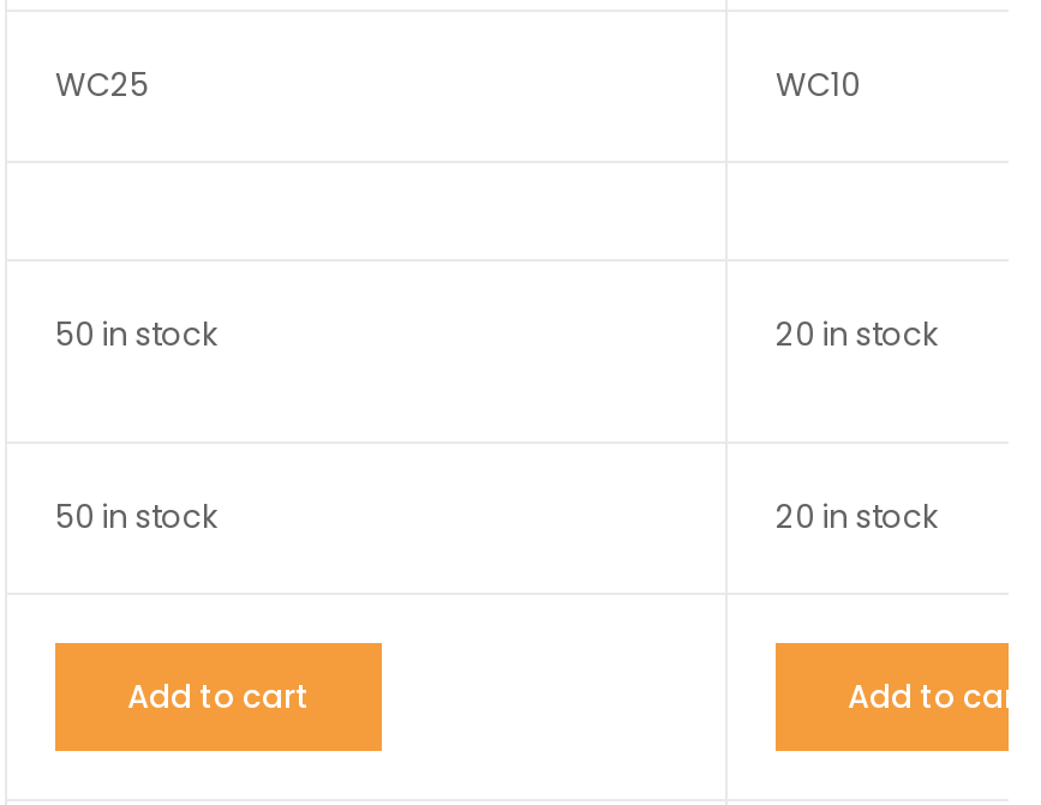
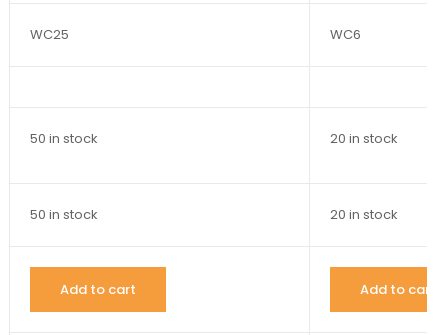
[776,62,860,108] WC10 -> [330,25,361,44] WC6

